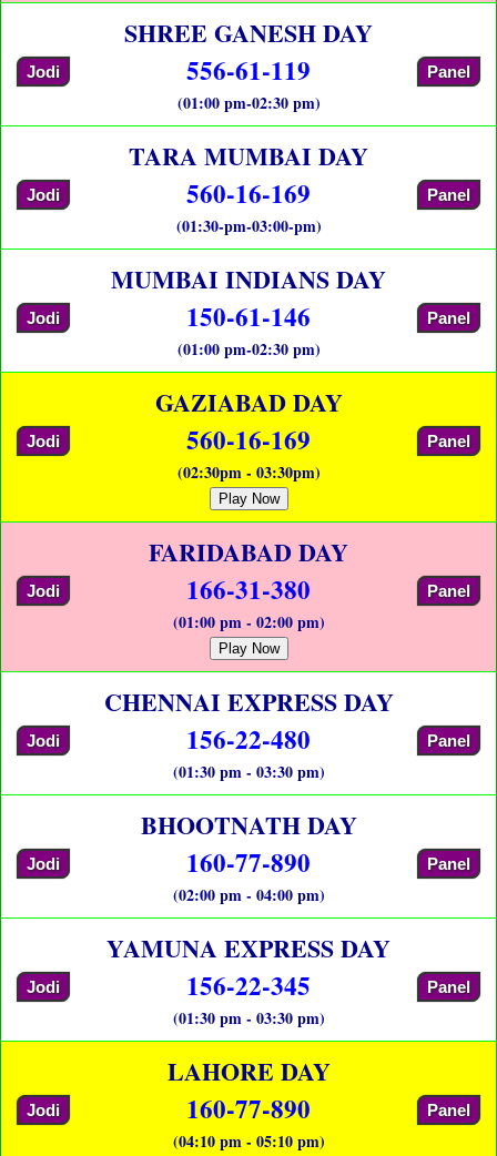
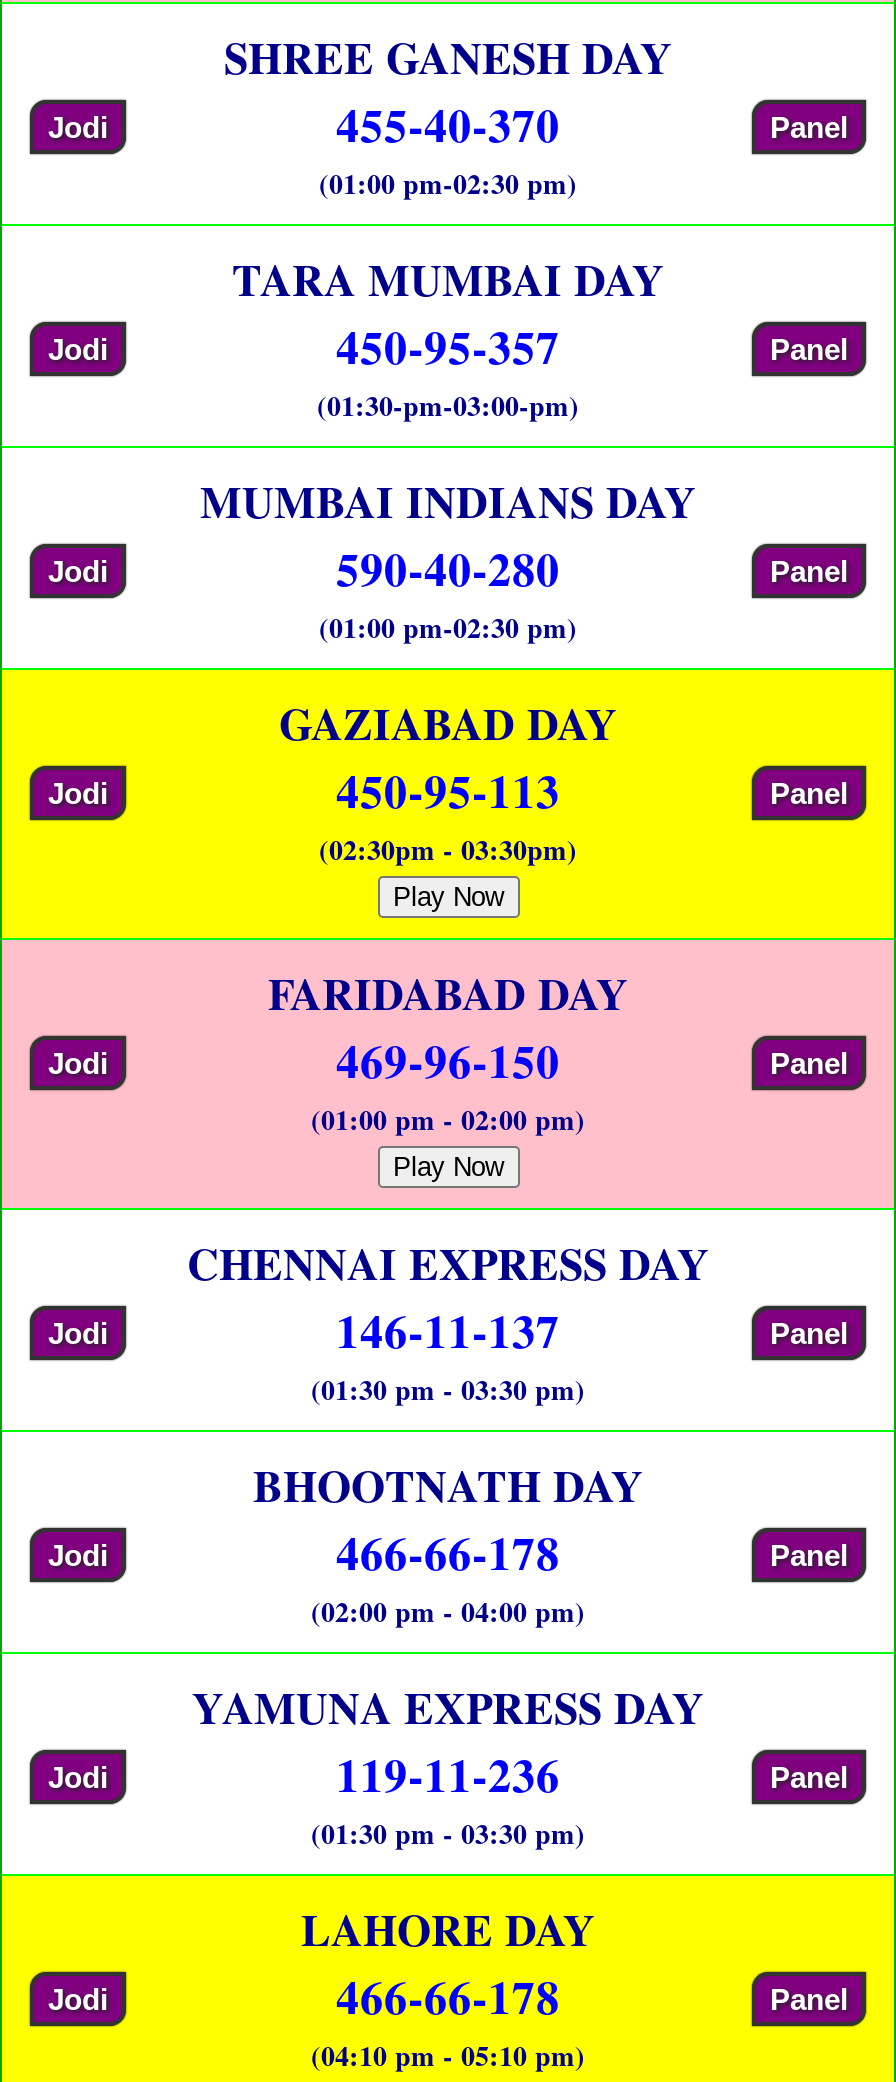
[186,51,311,89] 556-61-119 -> [336,90,560,158] 455-40-370
[186,174,311,212] 560-16-169 -> [336,312,560,380] 450-95-357
[186,297,311,335] 150-61-146 -> [336,534,560,602] 590-40-280
[186,420,311,458] 560-16-169 -> [336,756,560,824] 450-95-113
[186,570,311,608] 166-31-380 -> [336,1026,560,1094] 469-96-150
[186,720,311,758] 156-22-480 -> [336,1296,560,1364] 146-11-137
[186,843,311,881] 160-77-890 -> [336,1518,560,1586] 466-66-178
[186,966,311,1004] 156-22-345 -> [336,1740,560,1808] 119-11-236
[186,1089,311,1127] 160-77-890 -> [336,1962,560,2030] 466-66-178

